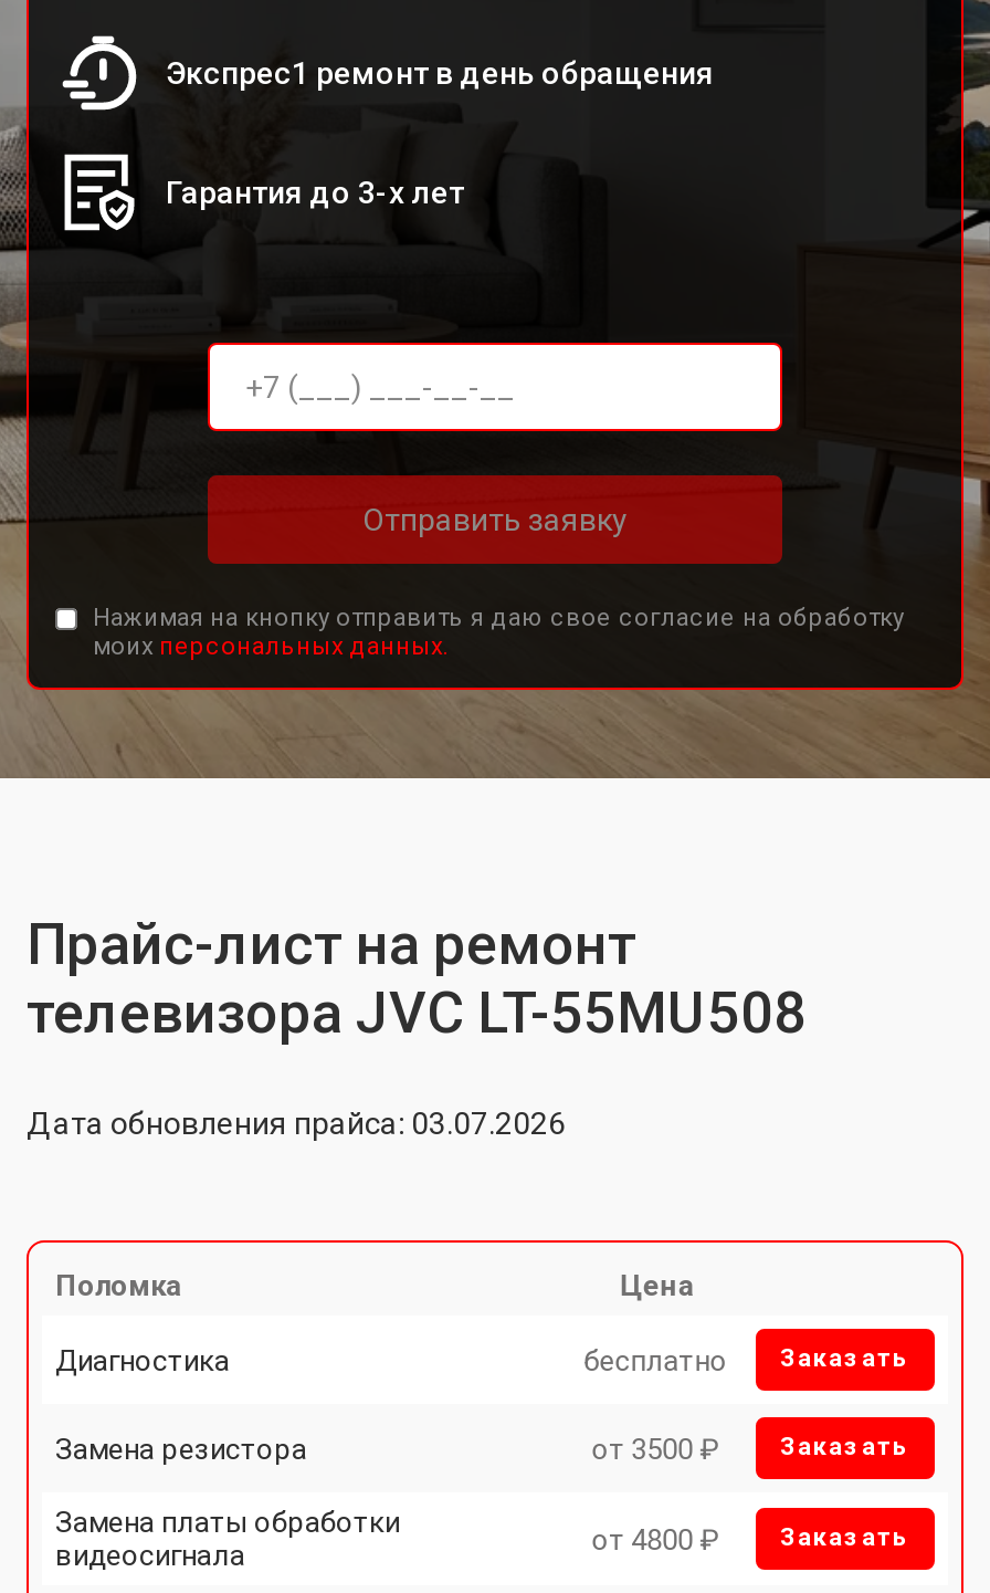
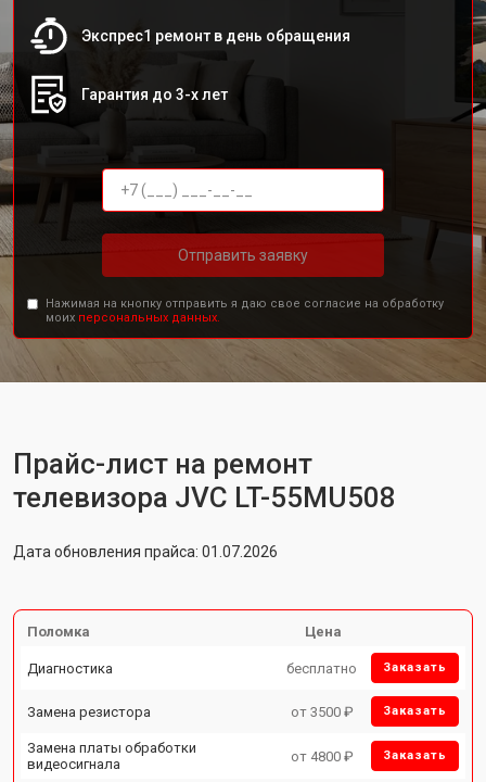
[27,1105,566,1141] Дата обновления прайса: 03.07.2026 -> [13,543,278,560] Дата обновления прайса: 01.07.2026

